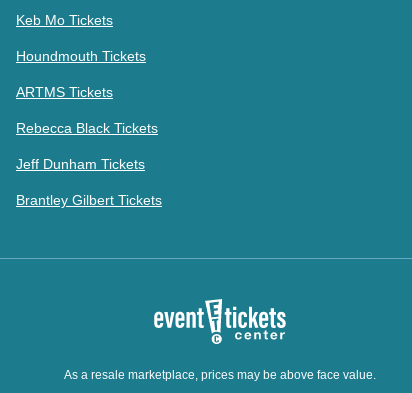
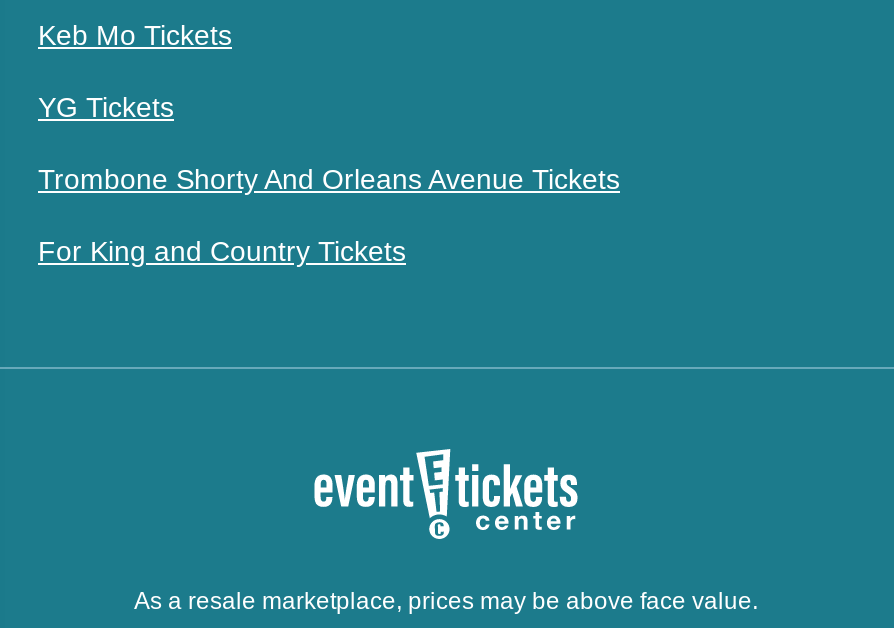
[16,47,162,207] Houndmouth Tickets | ARTMS Tickets | Rebecca Black Tickets | Jeff Dunham Tickets | Brantley Gilbert Tickets -> [38,90,620,266] YG Tickets | Trombone Shorty And Orleans Avenue Tickets | For King and Country Tickets

